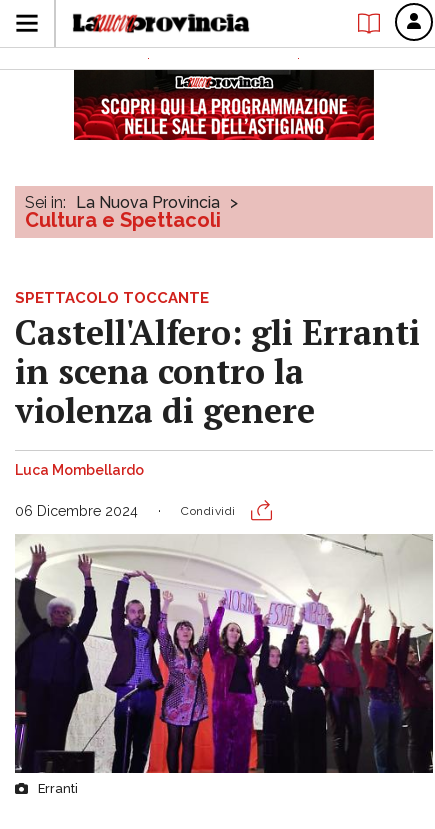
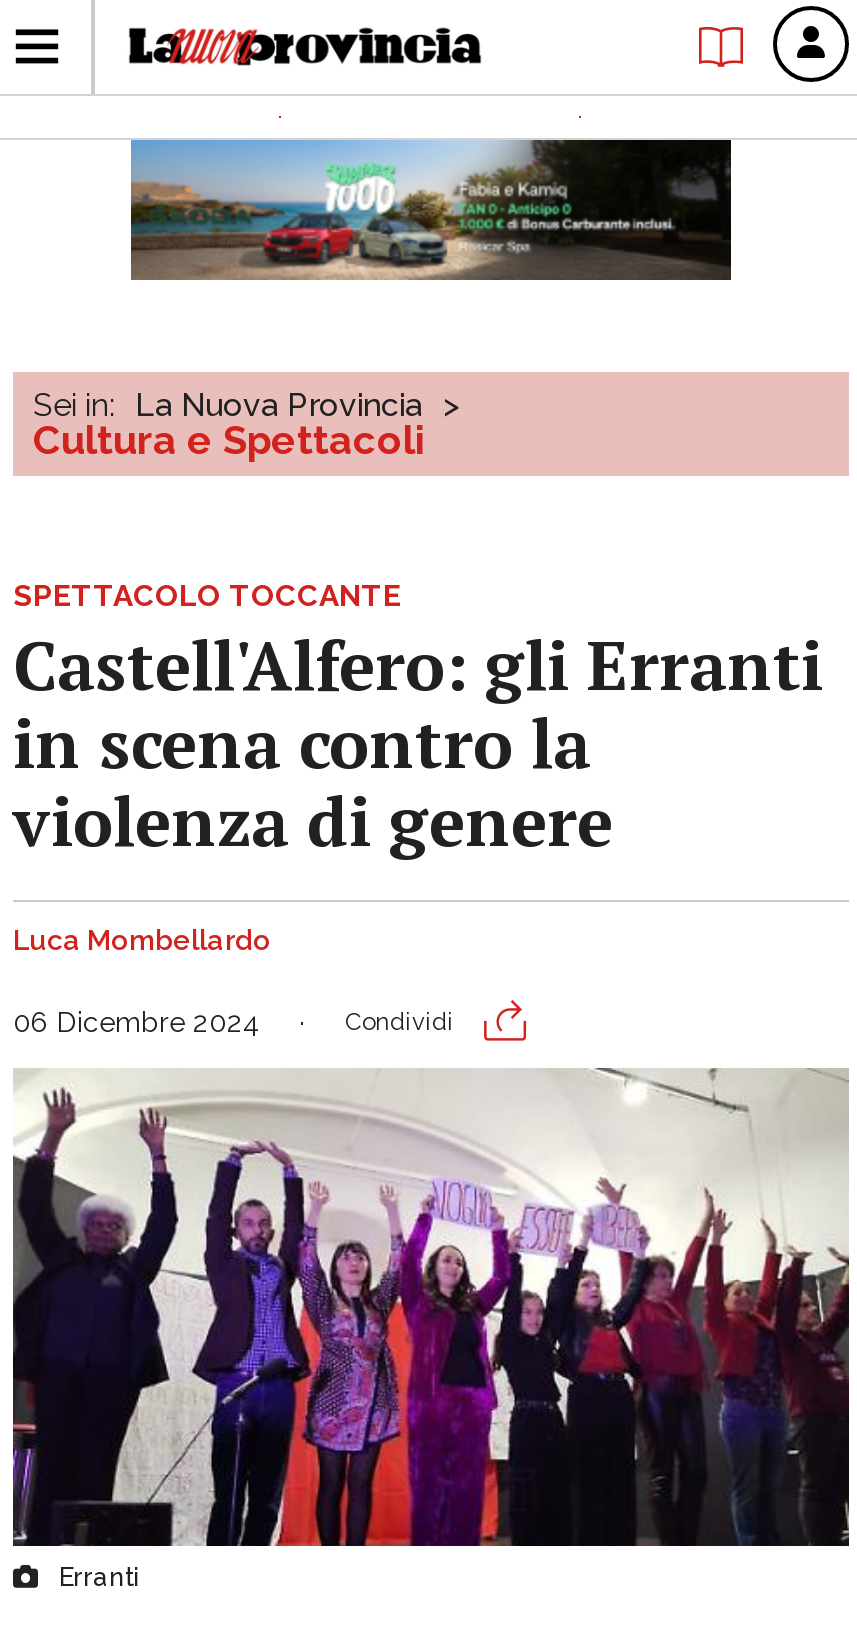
[73,69,375,141] [image] -> [129,138,733,282] [image]

